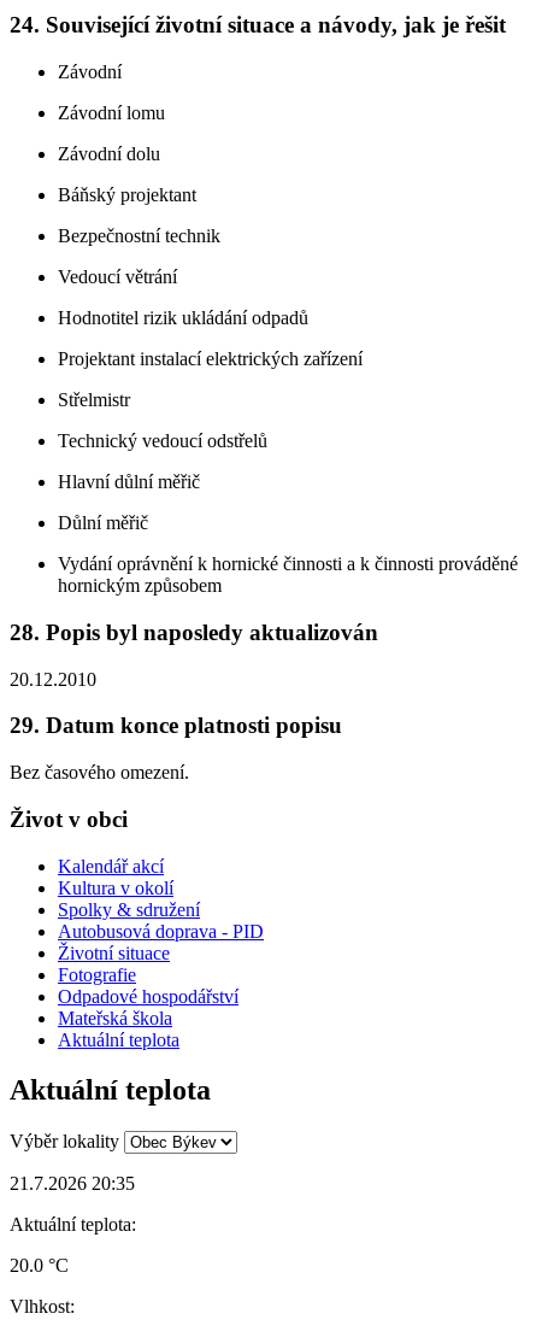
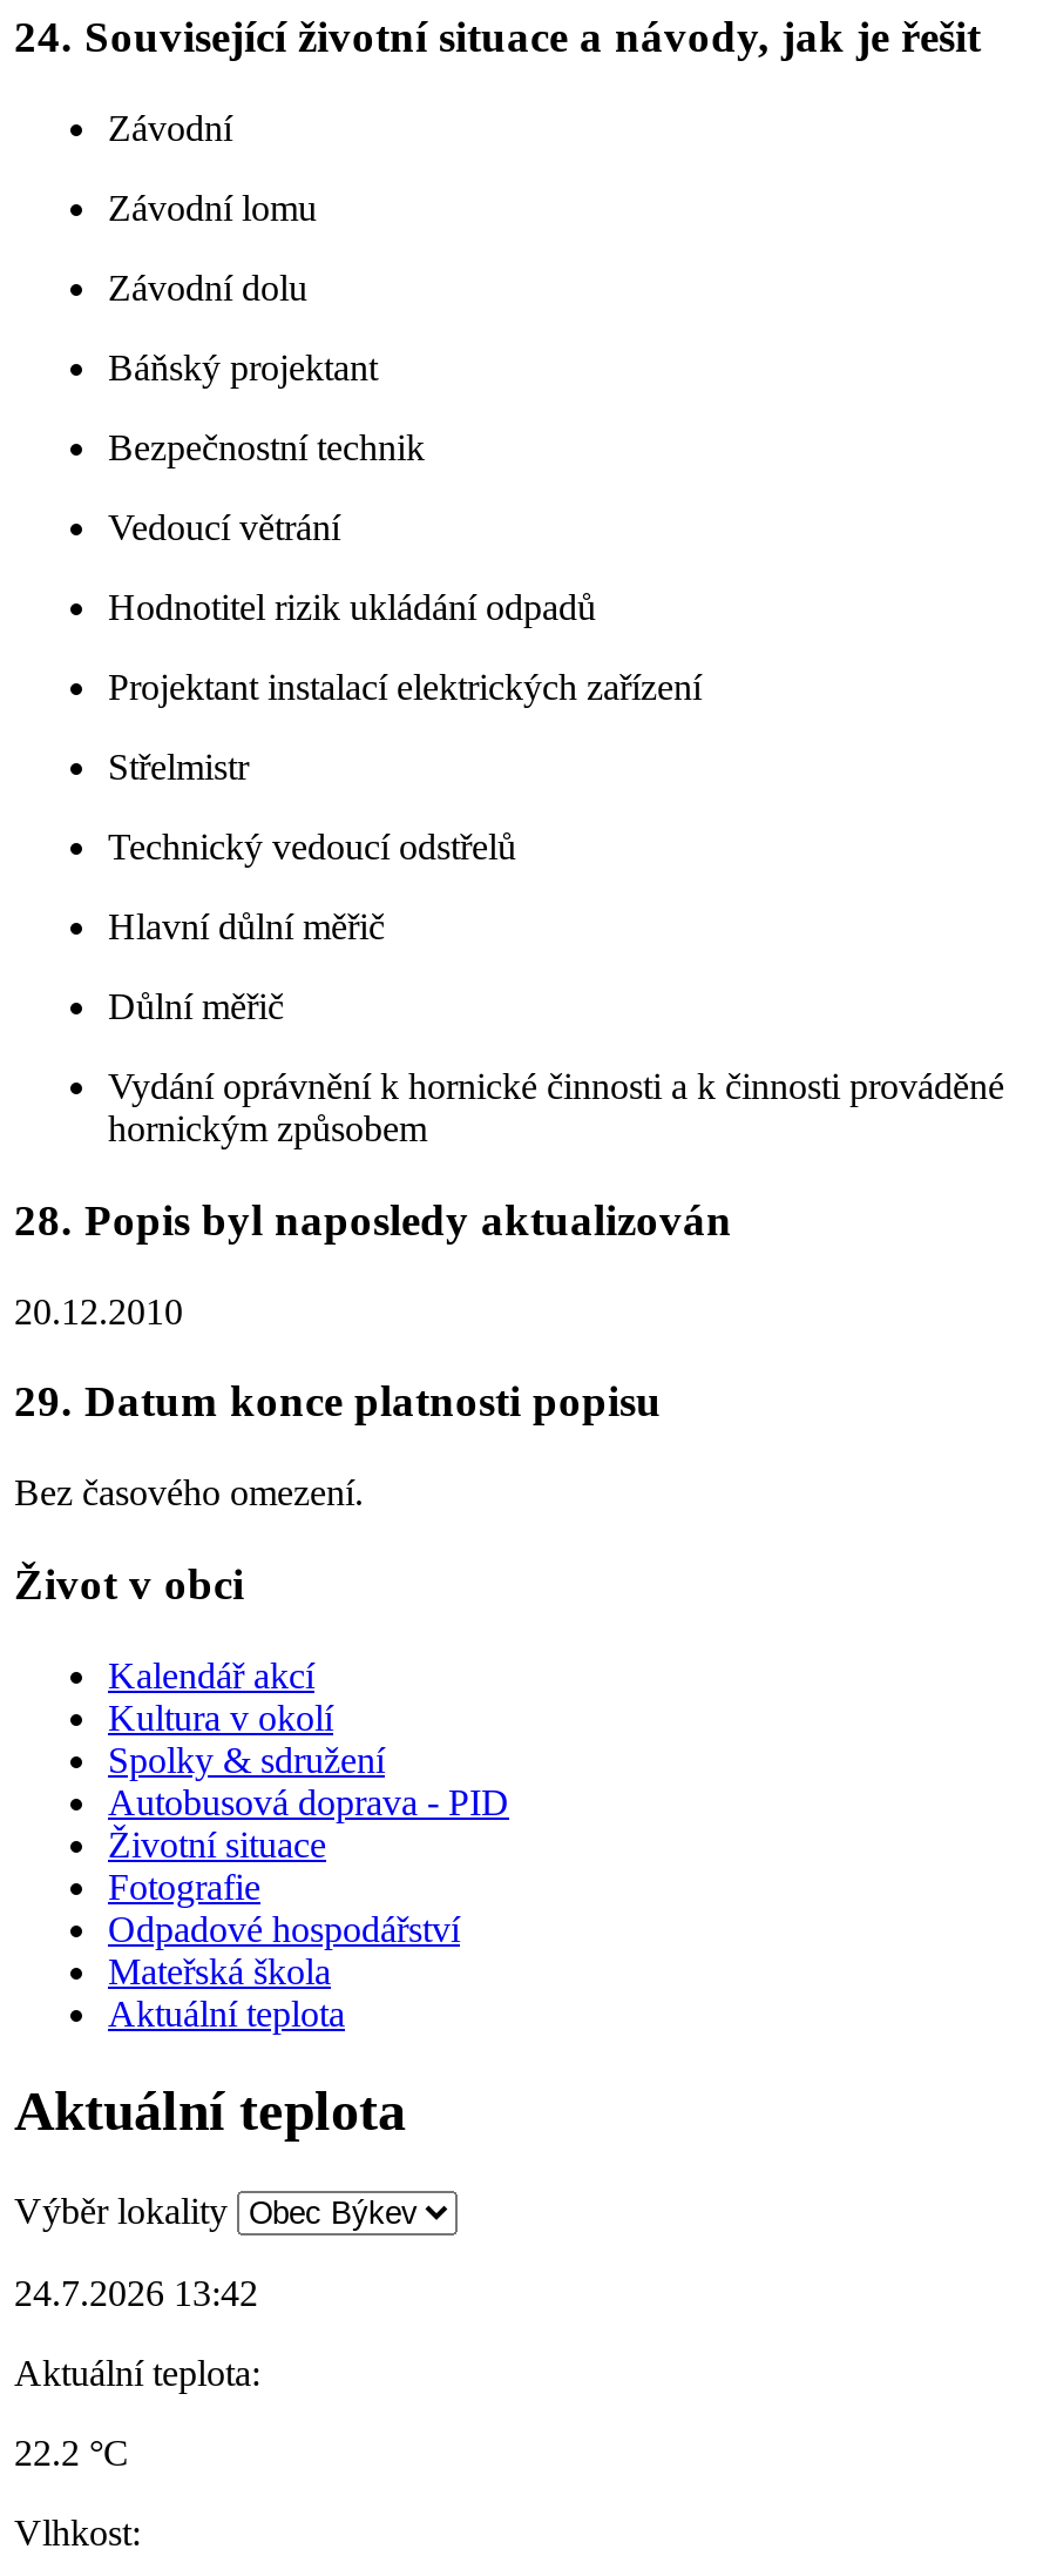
[10,1173,135,1194] 21.7.2026 20:35 -> [14,2274,258,2314] 24.7.2026 13:42
[10,1255,69,1276] 20.0 °C -> [14,2433,129,2473] 22.2 °C

